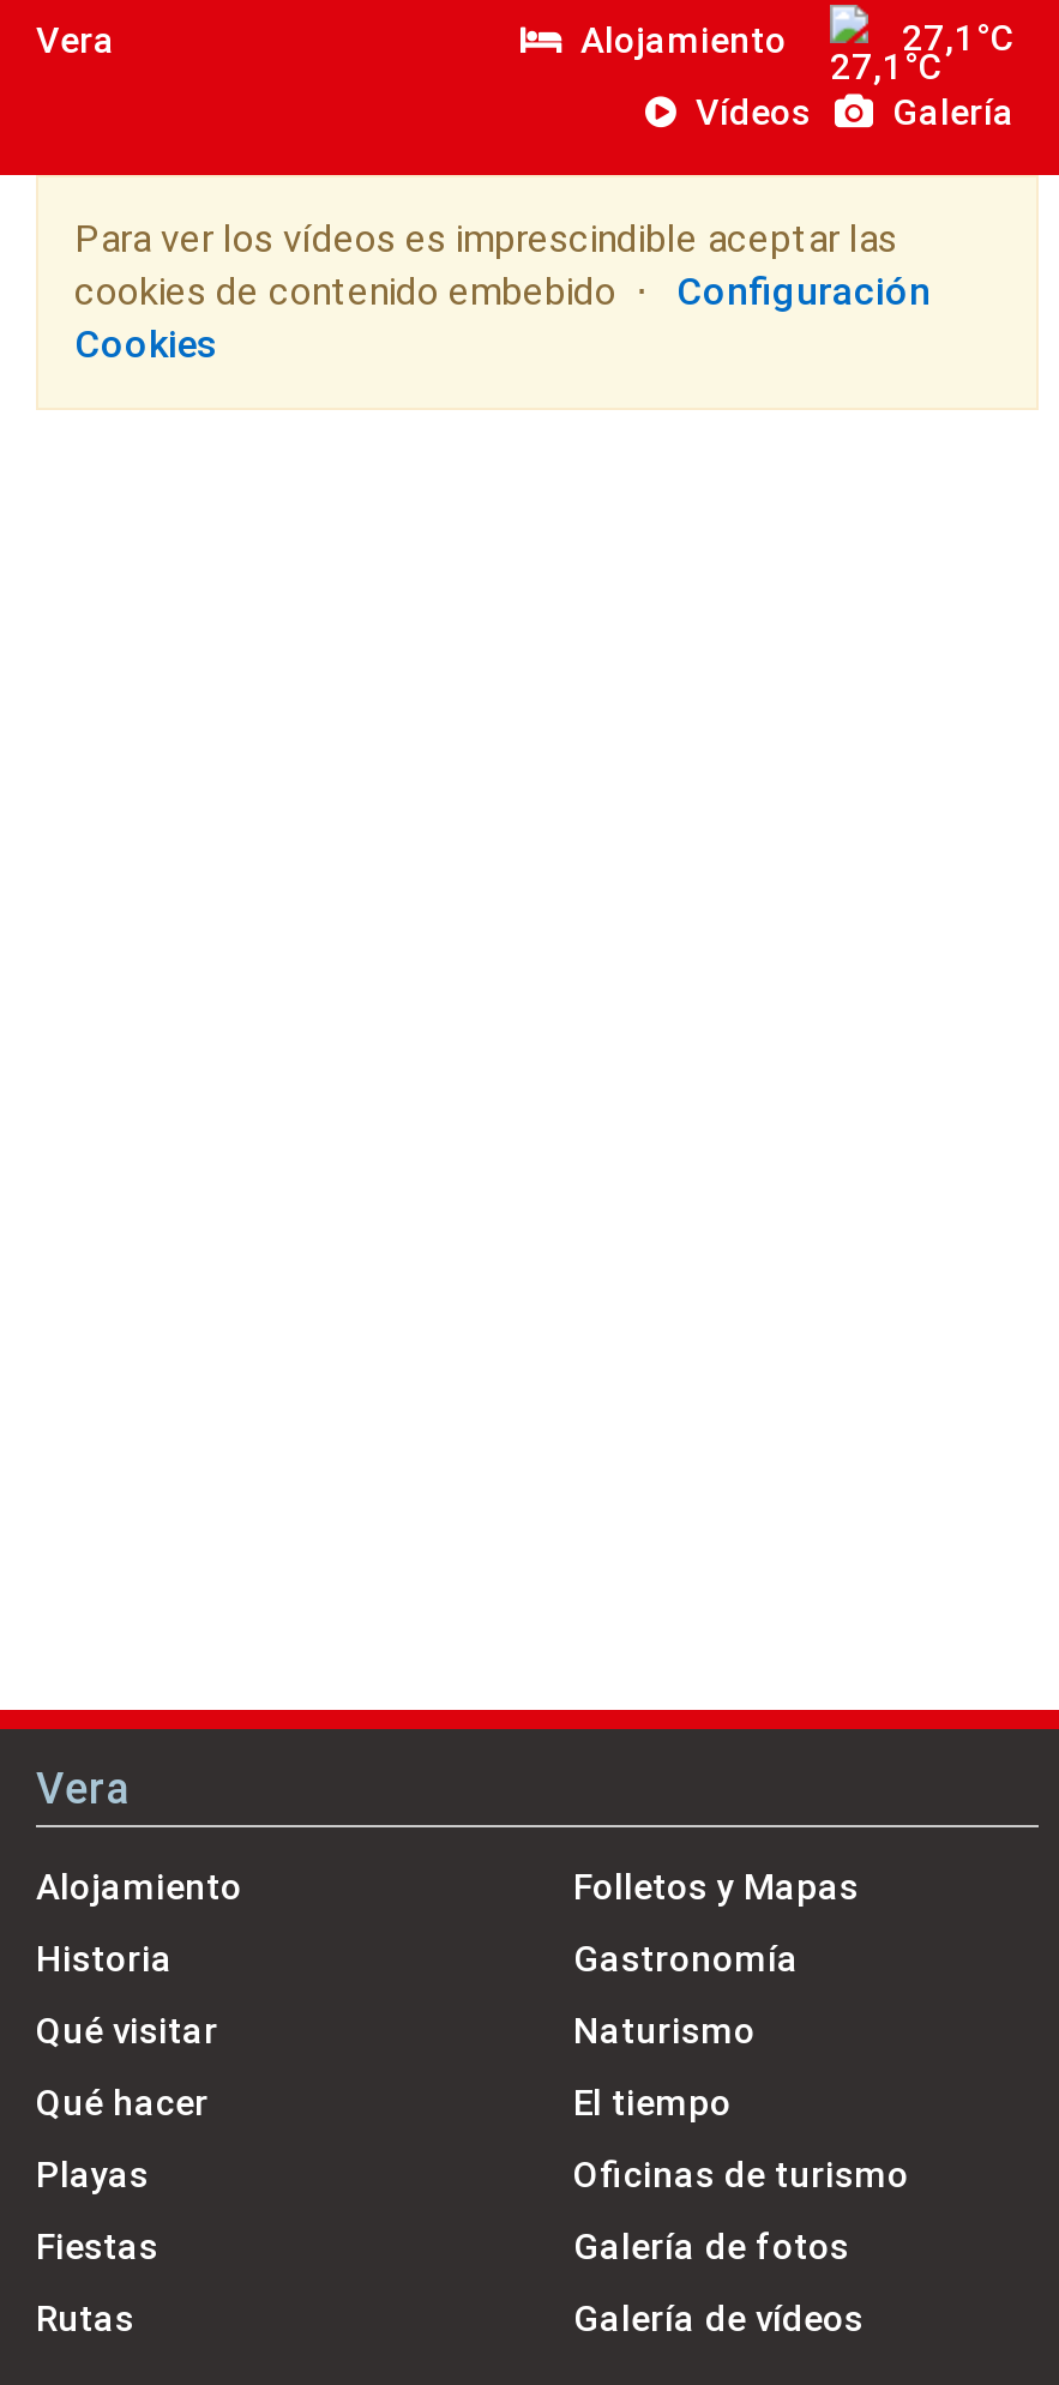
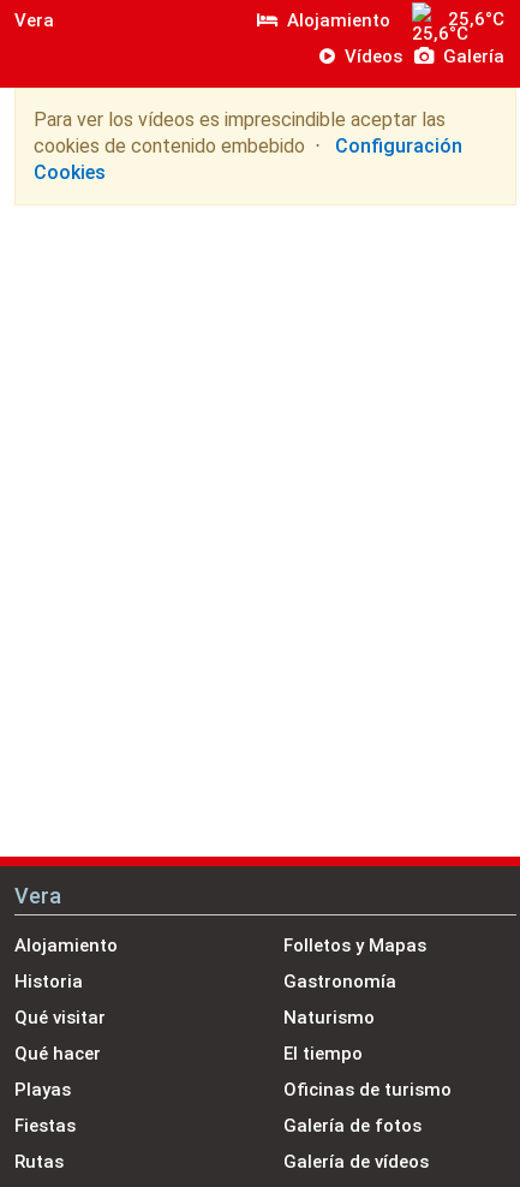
[902,17,1015,60] 27,1°C -> [448,8,504,30] 25,6°C

